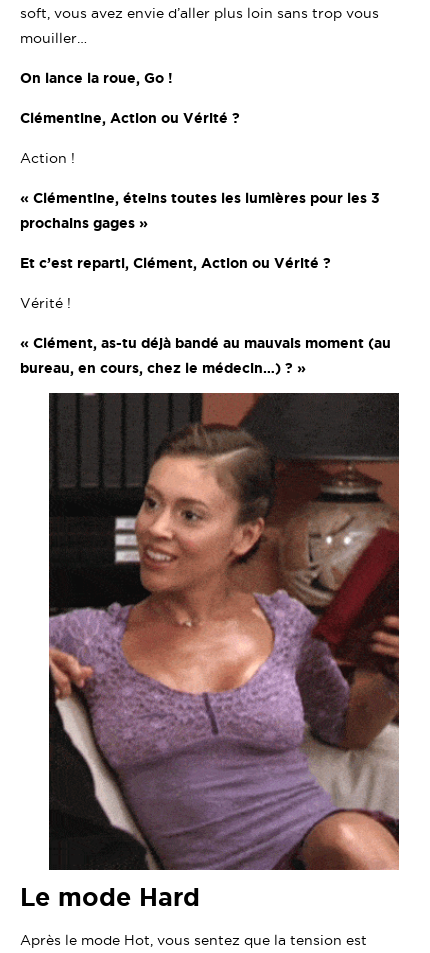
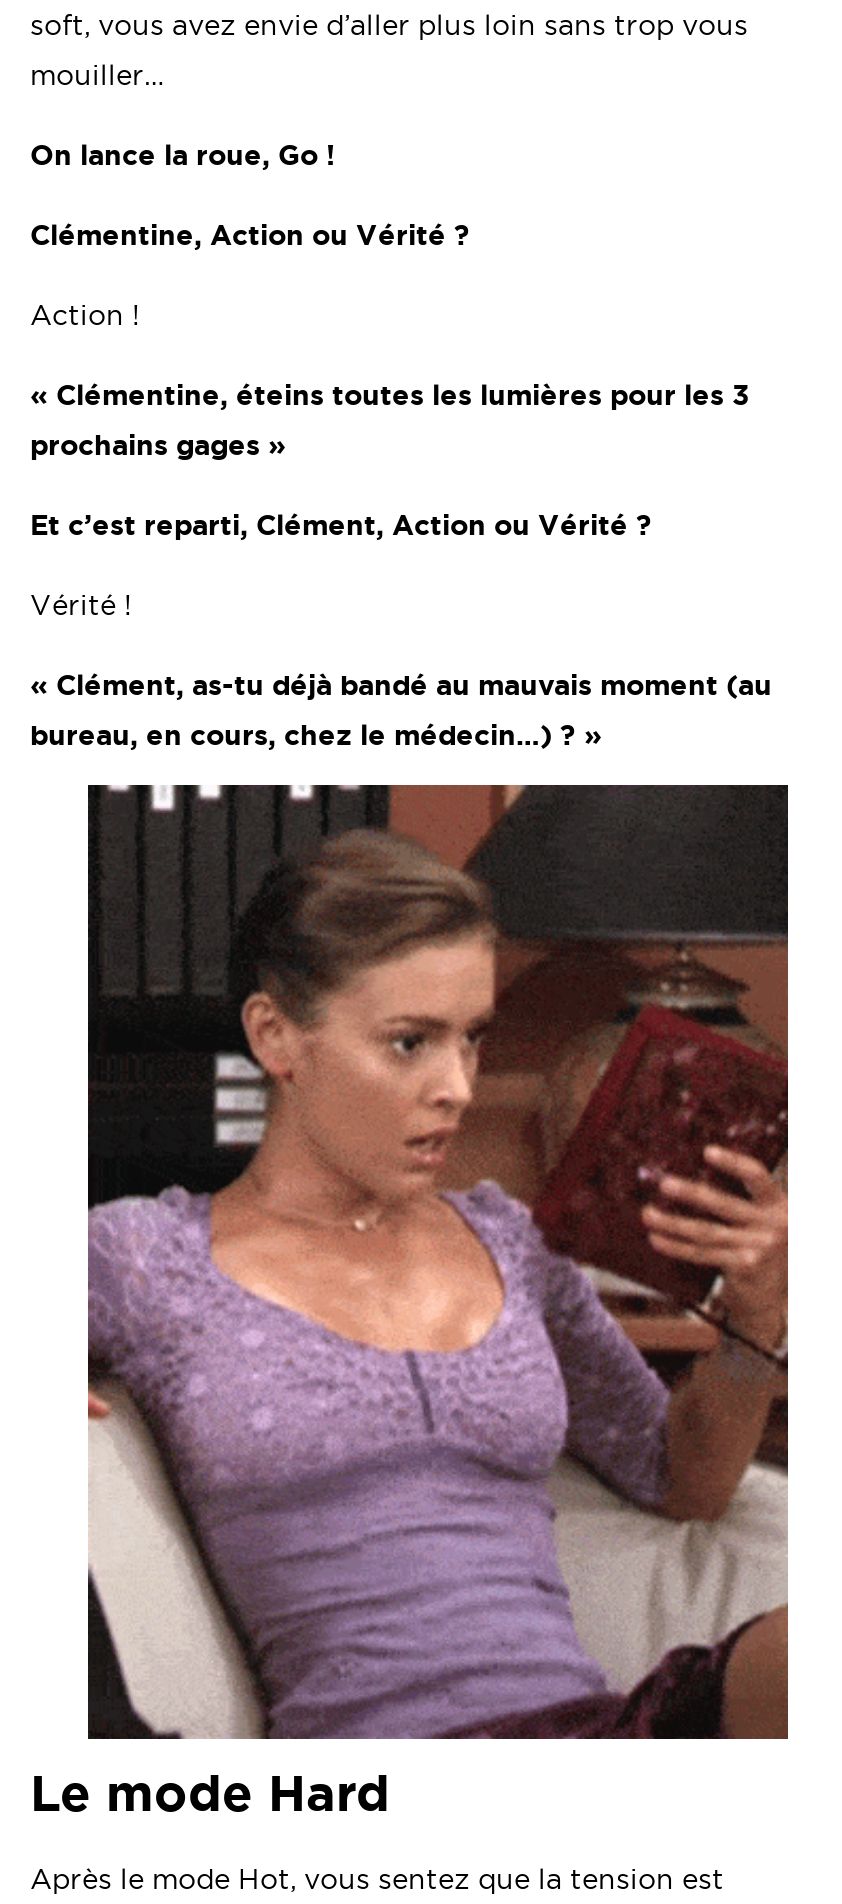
[48,392,400,871] [image] -> [86,783,790,1741] [image]

